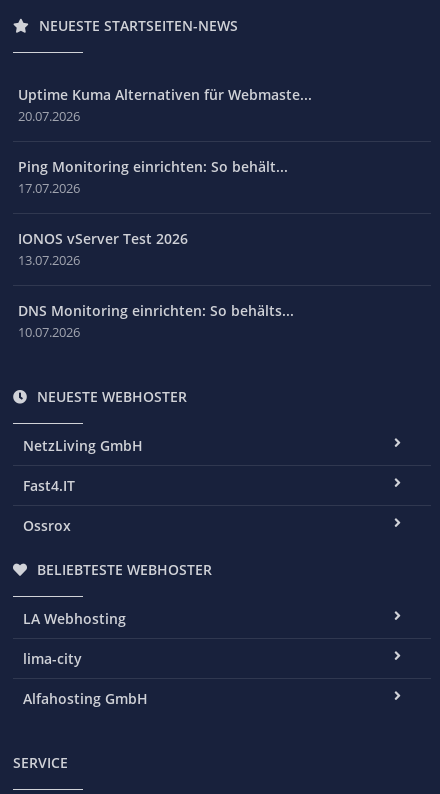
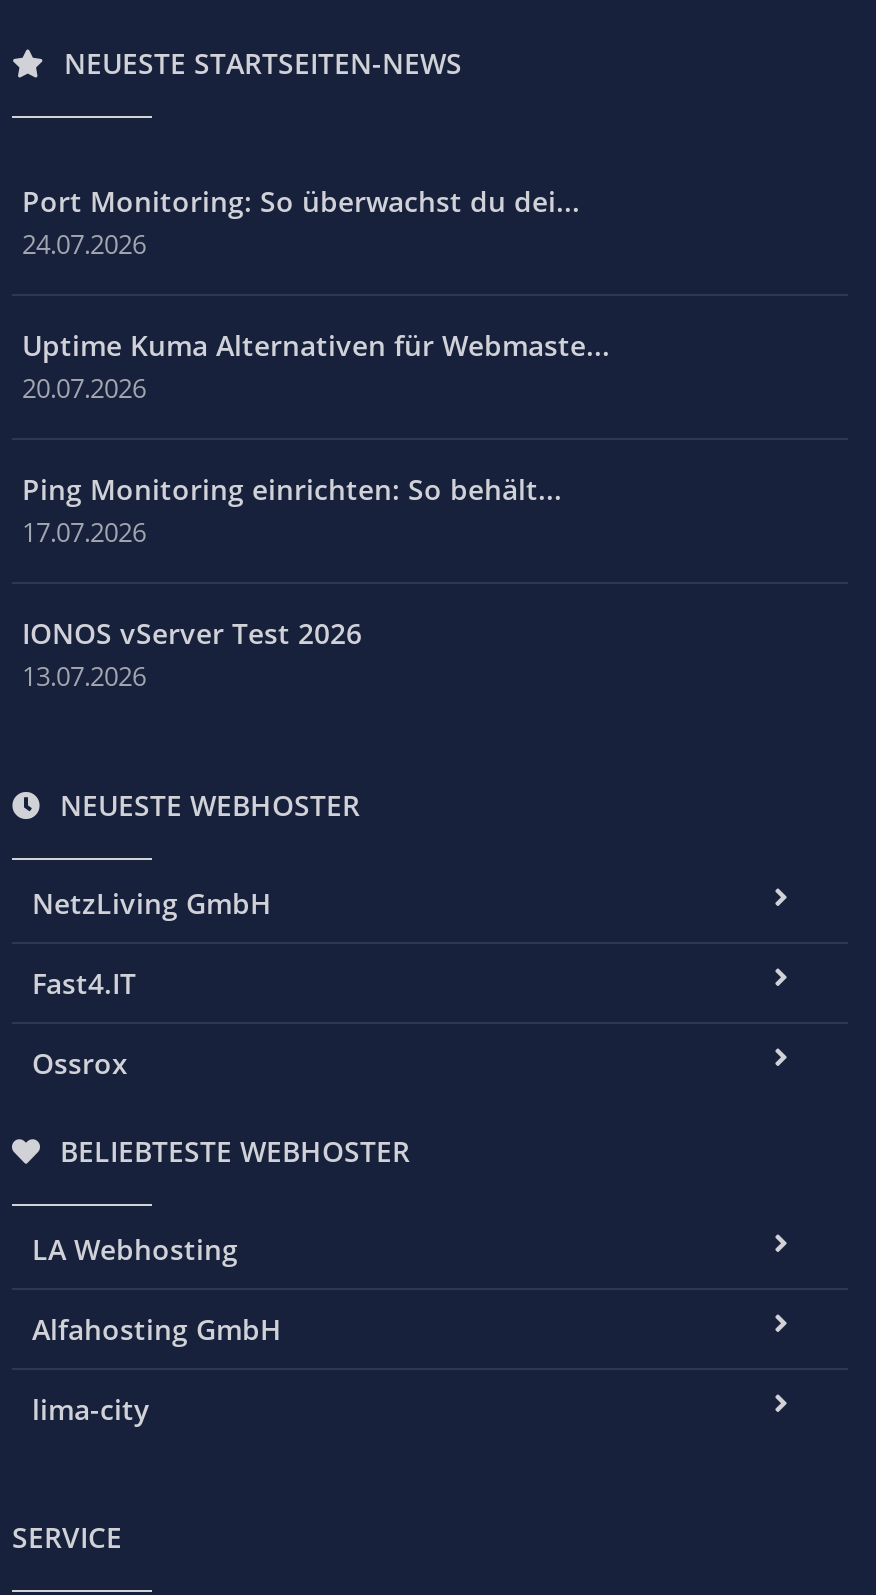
none -> [22,182,580,262] Port Monitoring: So überwachst du dei... | 24.07.2026
moved [18,85,312,269] -> [22,326,610,694]: Uptime Kuma Alternativen für Webmaste... | 20.07.2026 | Ping Monitoring einrichten: So behält... | 17.07.2026 | IONOS vServer Test 2026 | 13.07.2026
[18,301,294,341] DNS Monitoring einrichten: So behälts... | 10.07.2026 -> none
moved [23,649,82,668] -> [32,1390,150,1428]: lima-city
moved [23,689,148,708] -> [32,1310,282,1348]: Alfahosting GmbH

